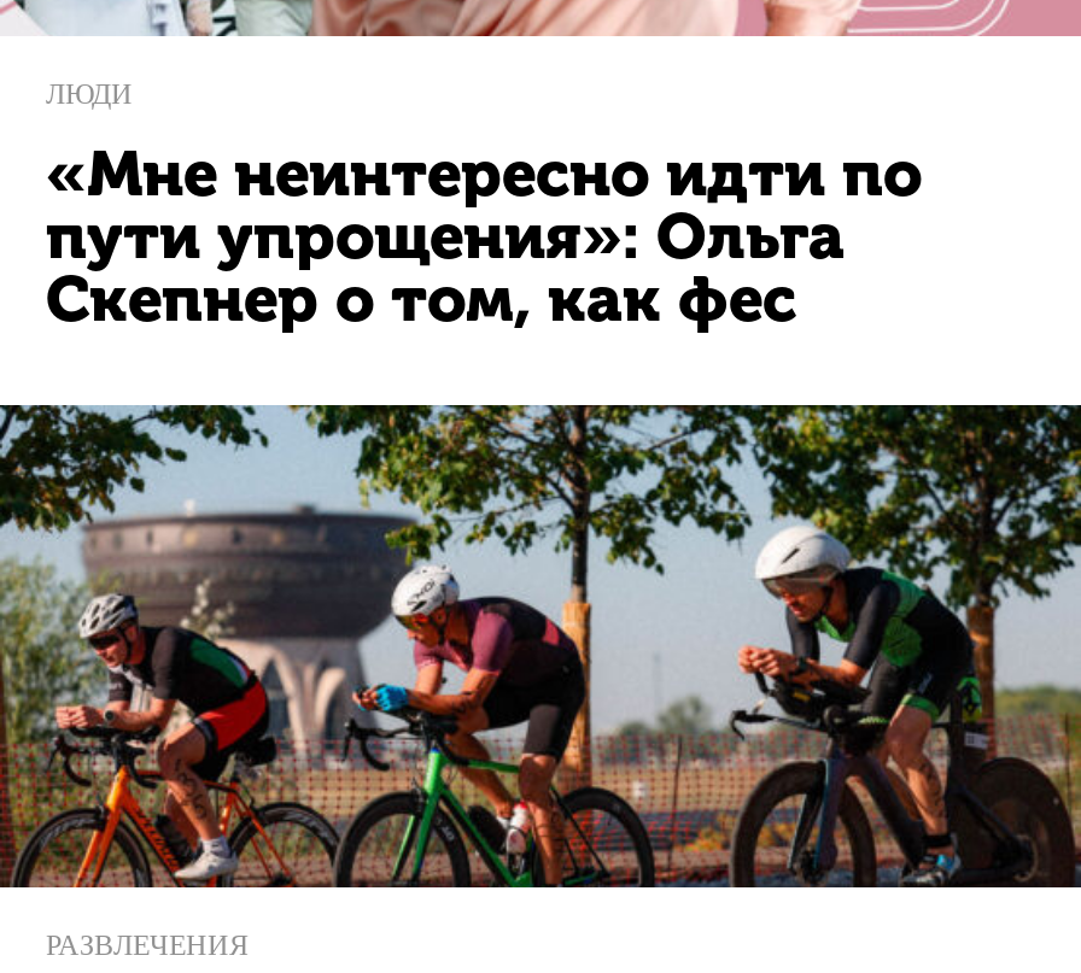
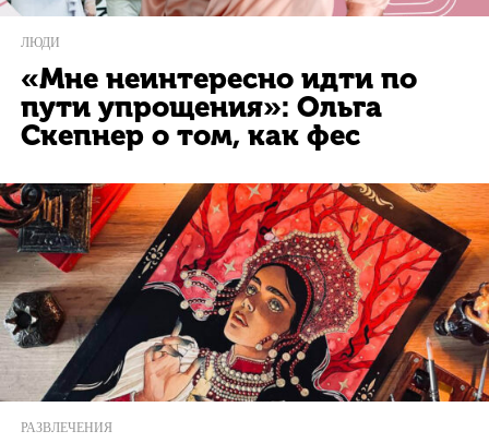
[7,403,1074,890] [image] -> [3,182,486,403] [image]

